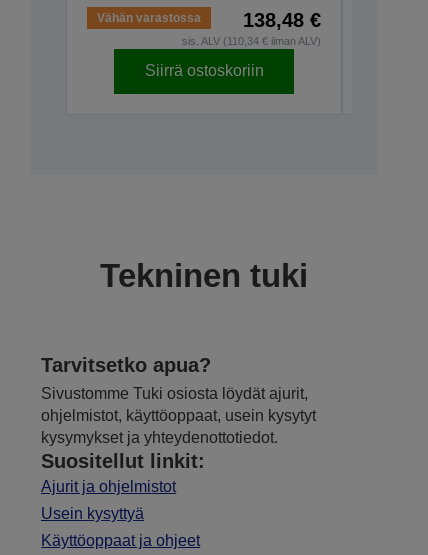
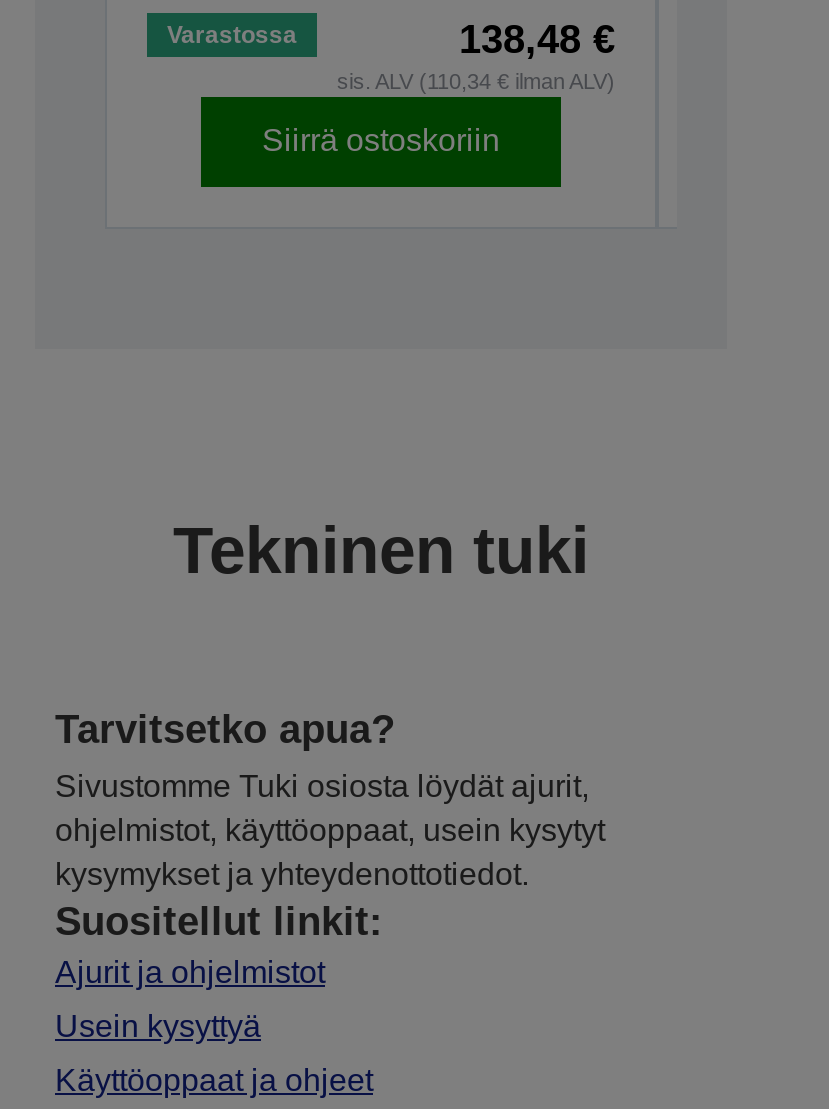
[97,11,201,25] Vähän varastossa -> [167,21,297,49] Varastossa

